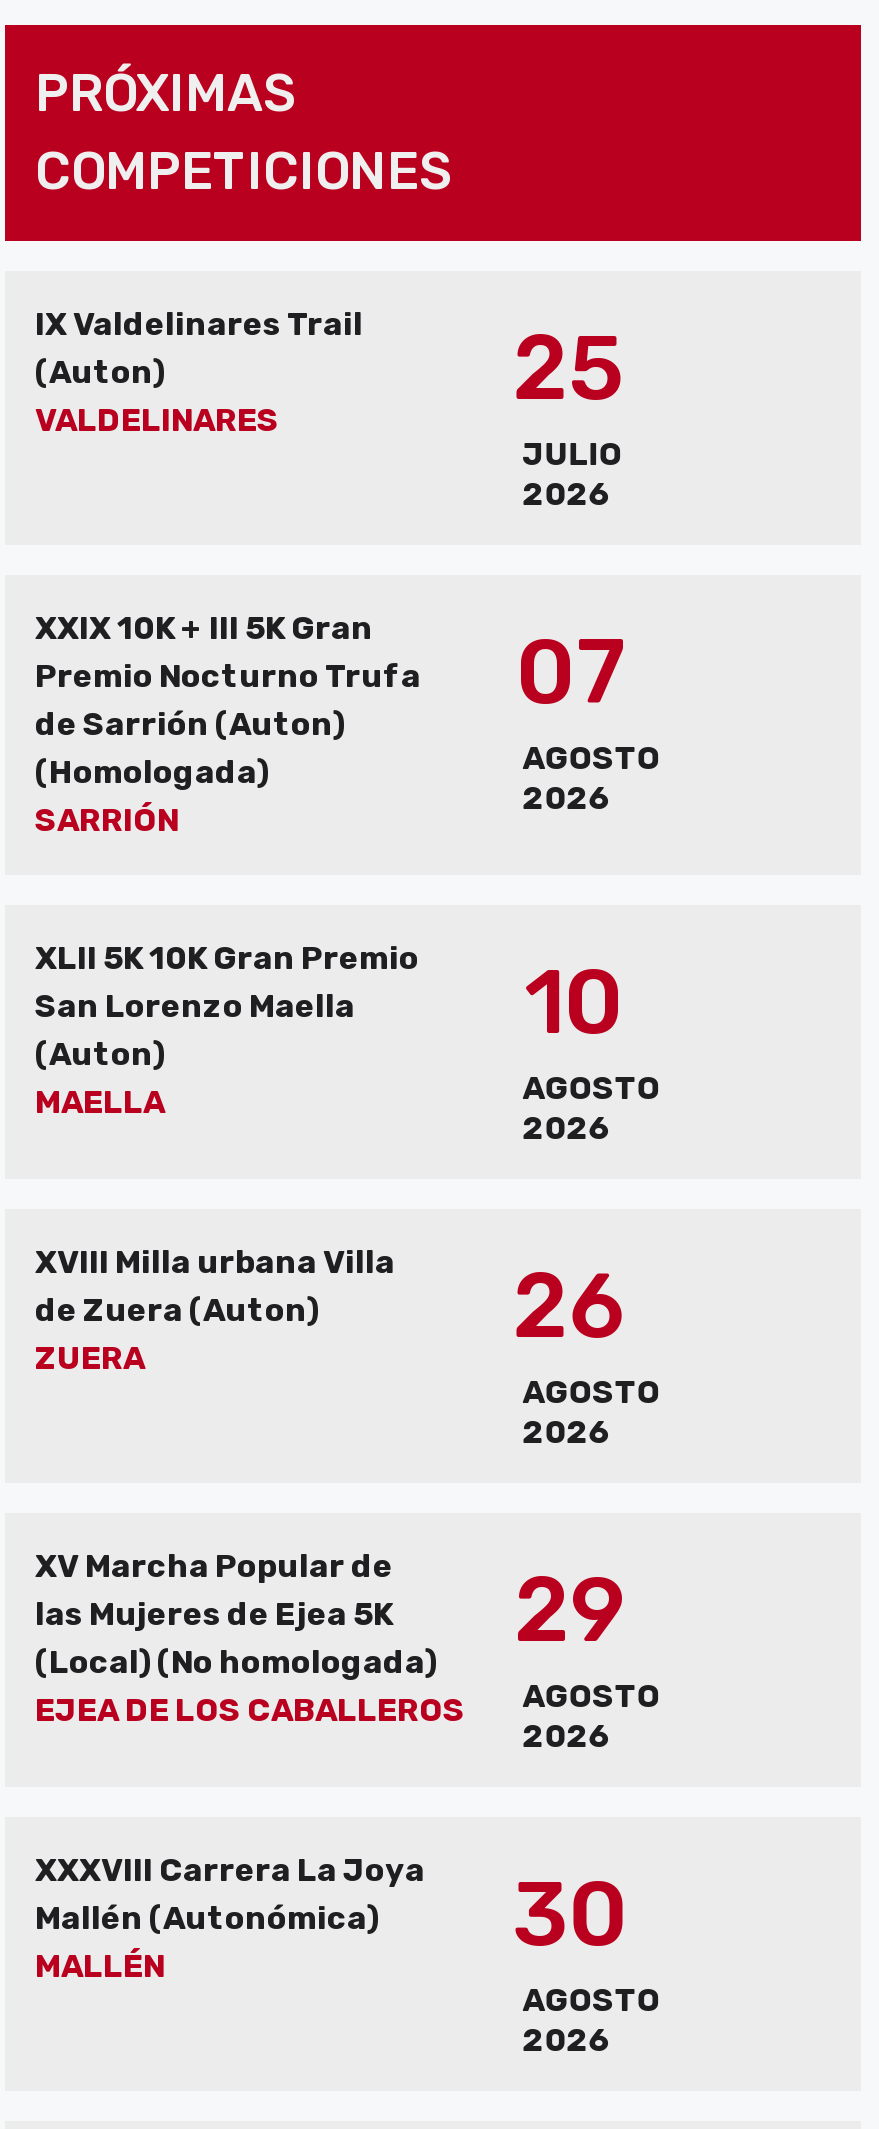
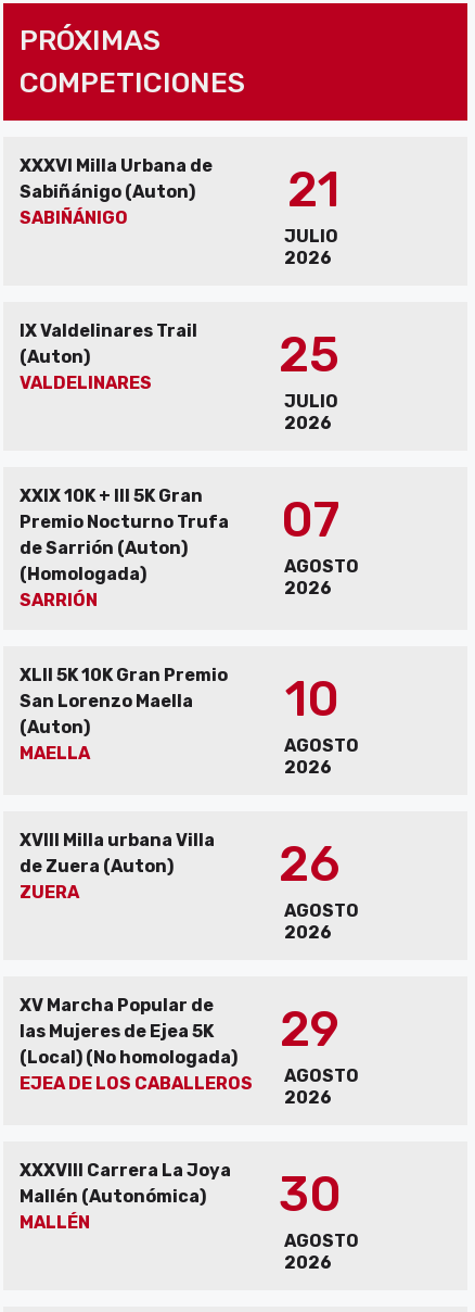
none -> [20,155,339,268] XXXVI Milla Urbana de | Sabiñánigo (Auton) | SABIÑÁNIGO | 21 | JULIO | 2026

